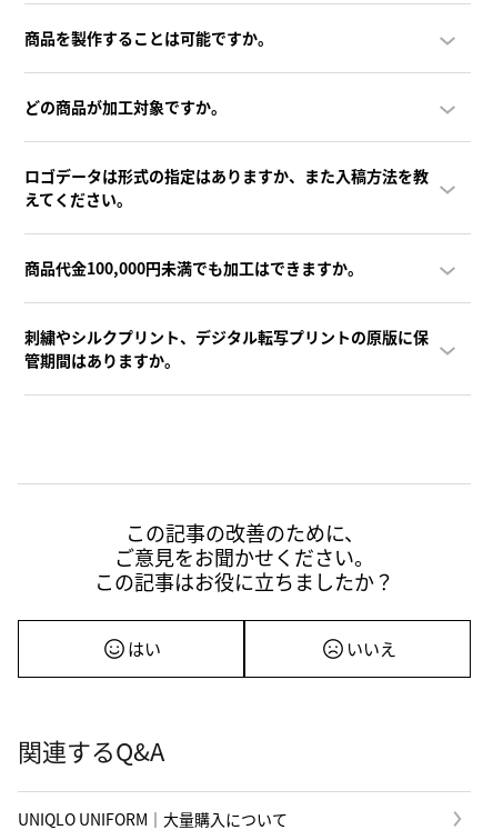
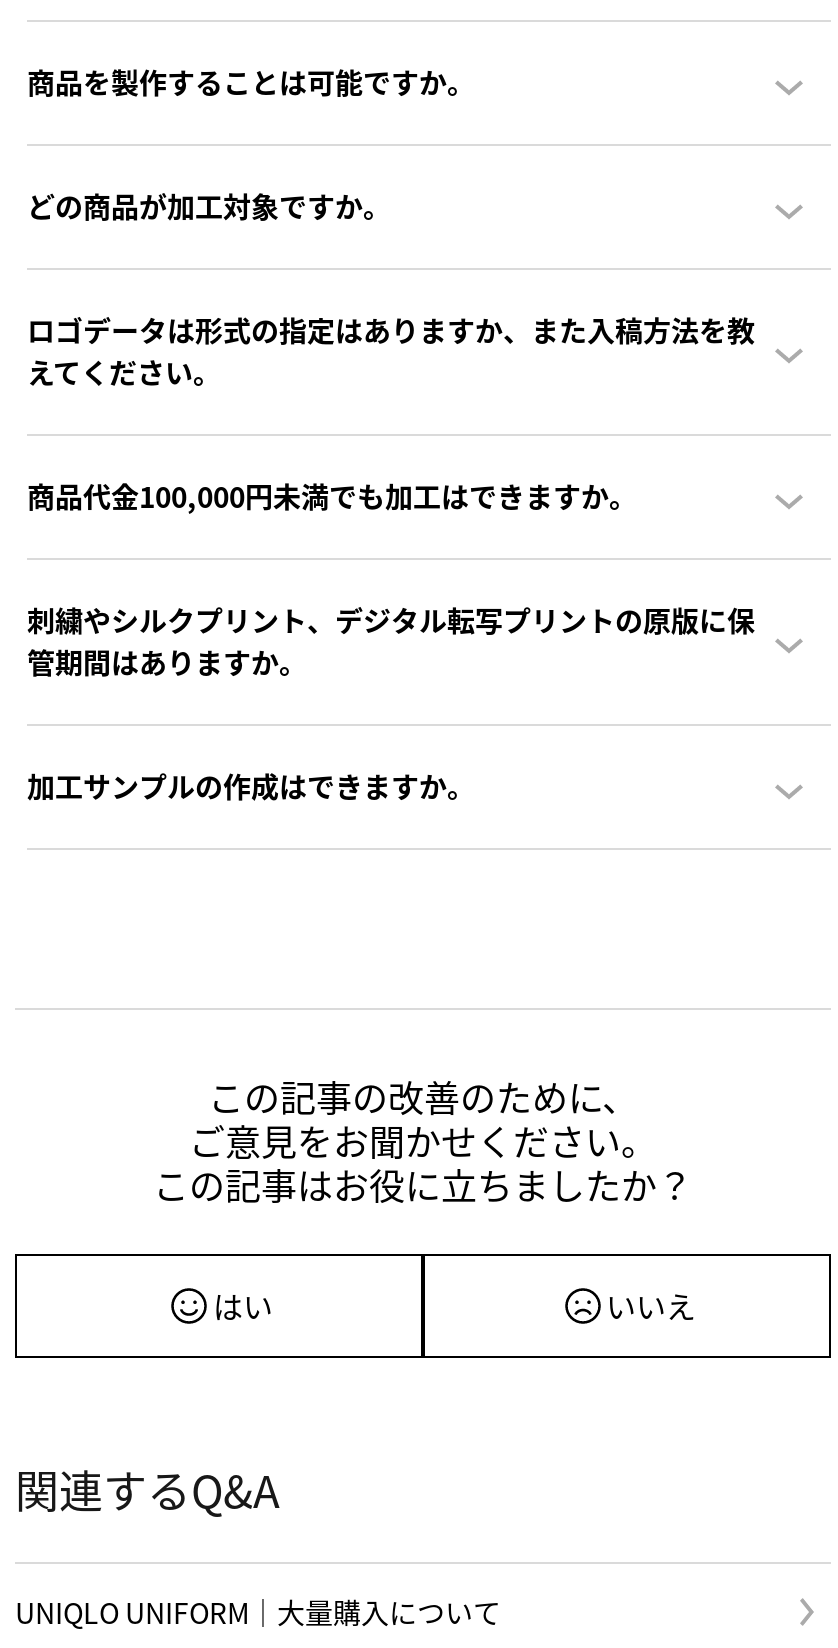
none -> [27,766,475,806] 加工サンプルの作成はできますか。

